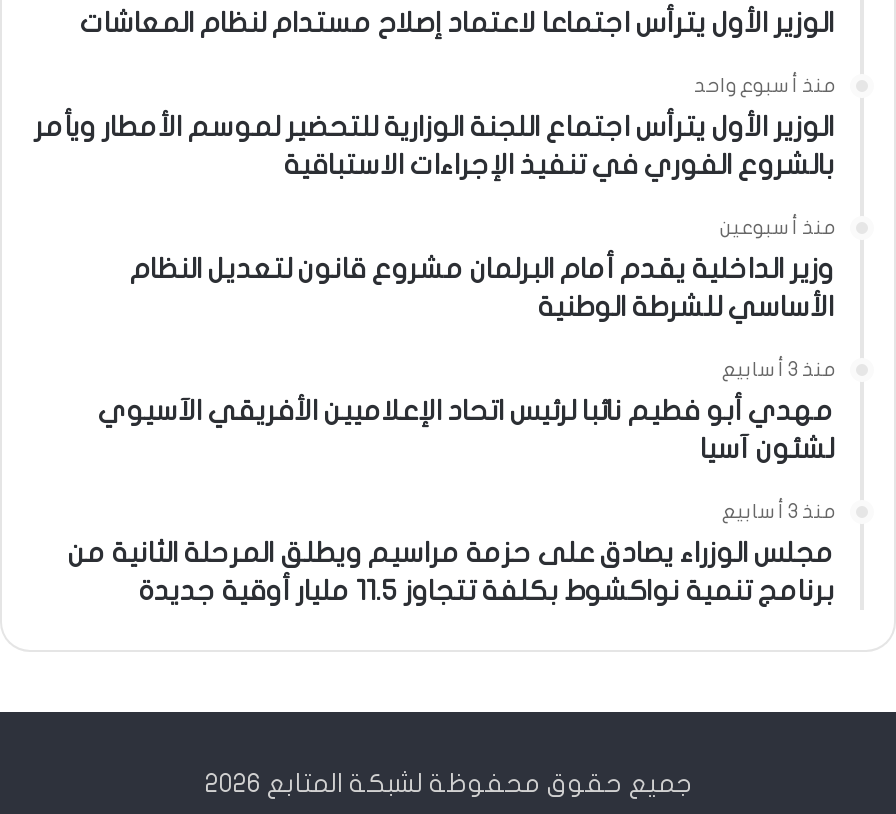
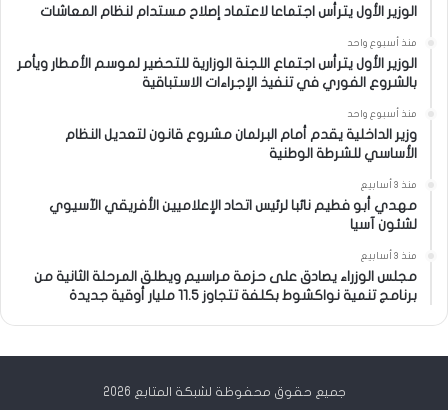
[720,219,834,239] منذ أسبوعين -> [347,109,417,119] منذ أسبوع واحد

